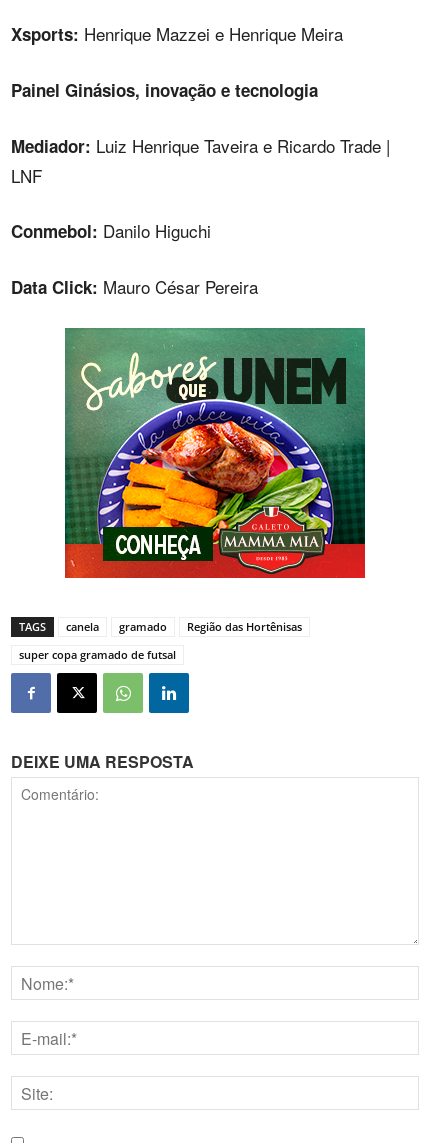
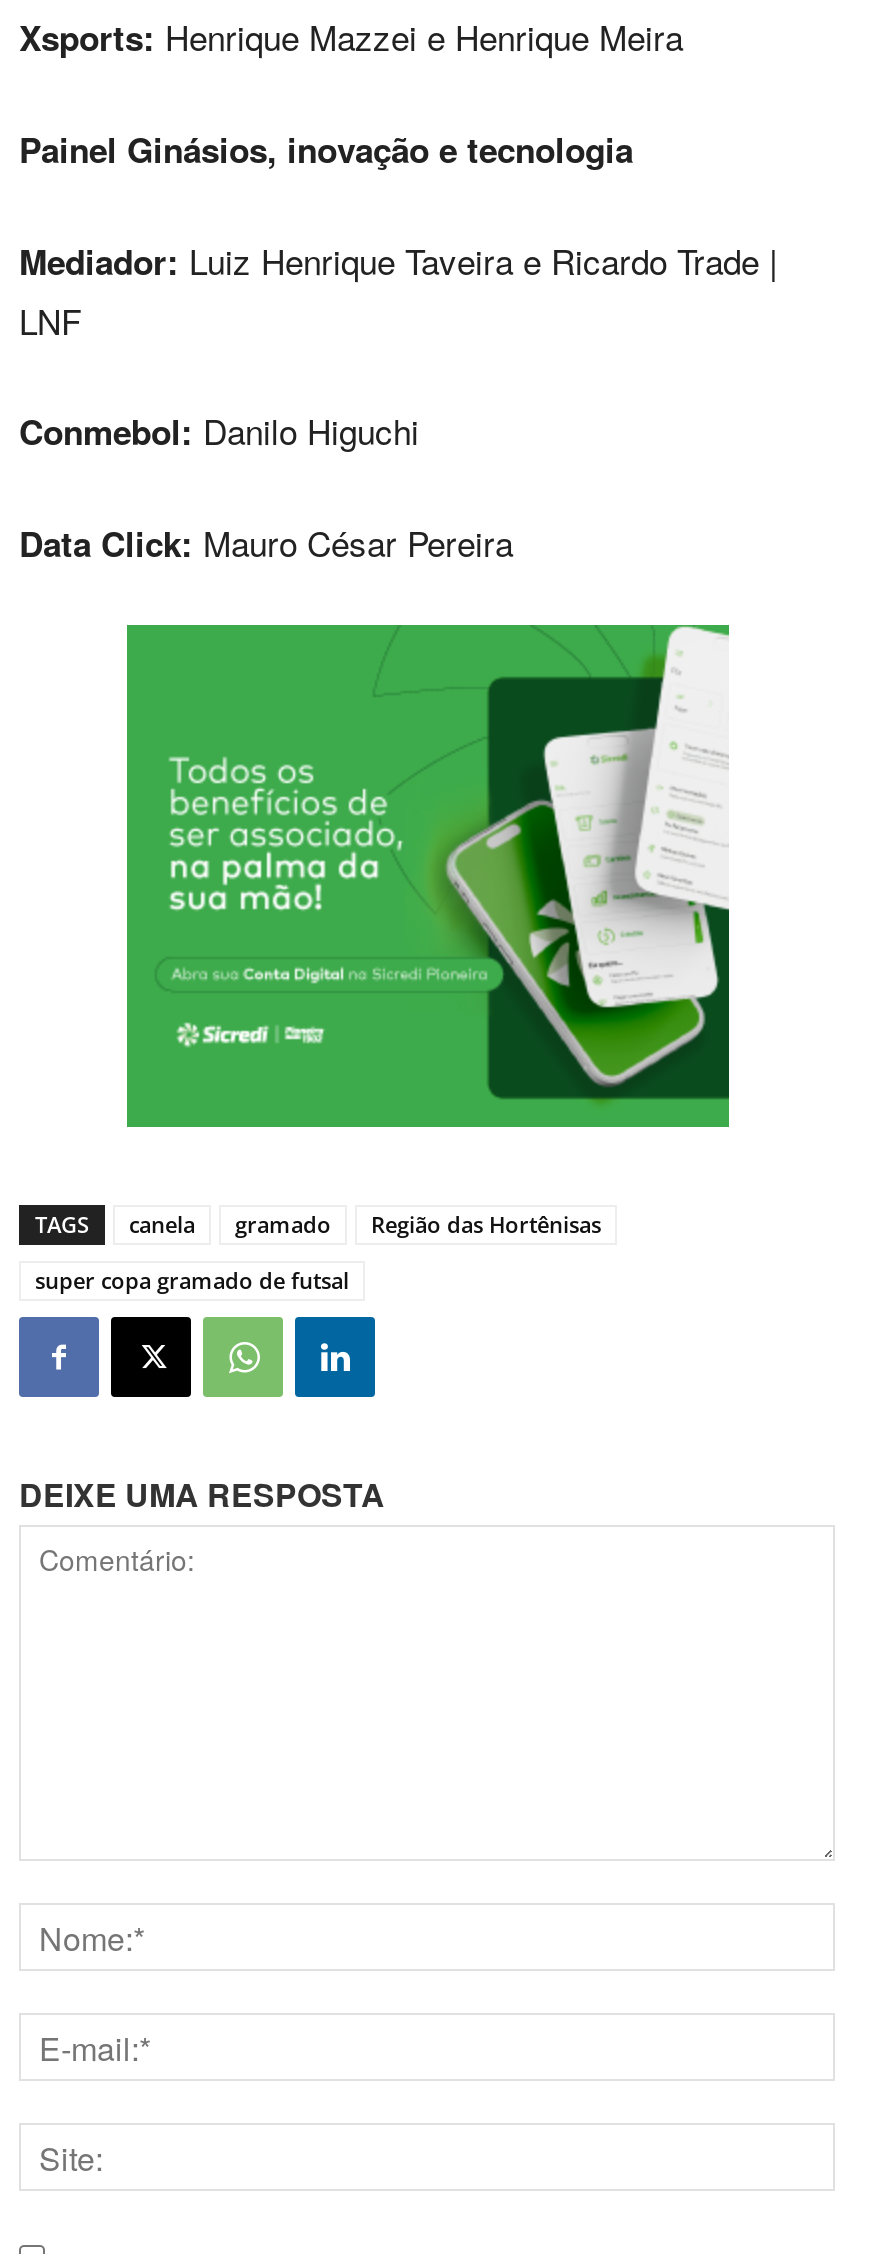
[64,328,366,579] [image] -> [125,625,731,1129] [image]

